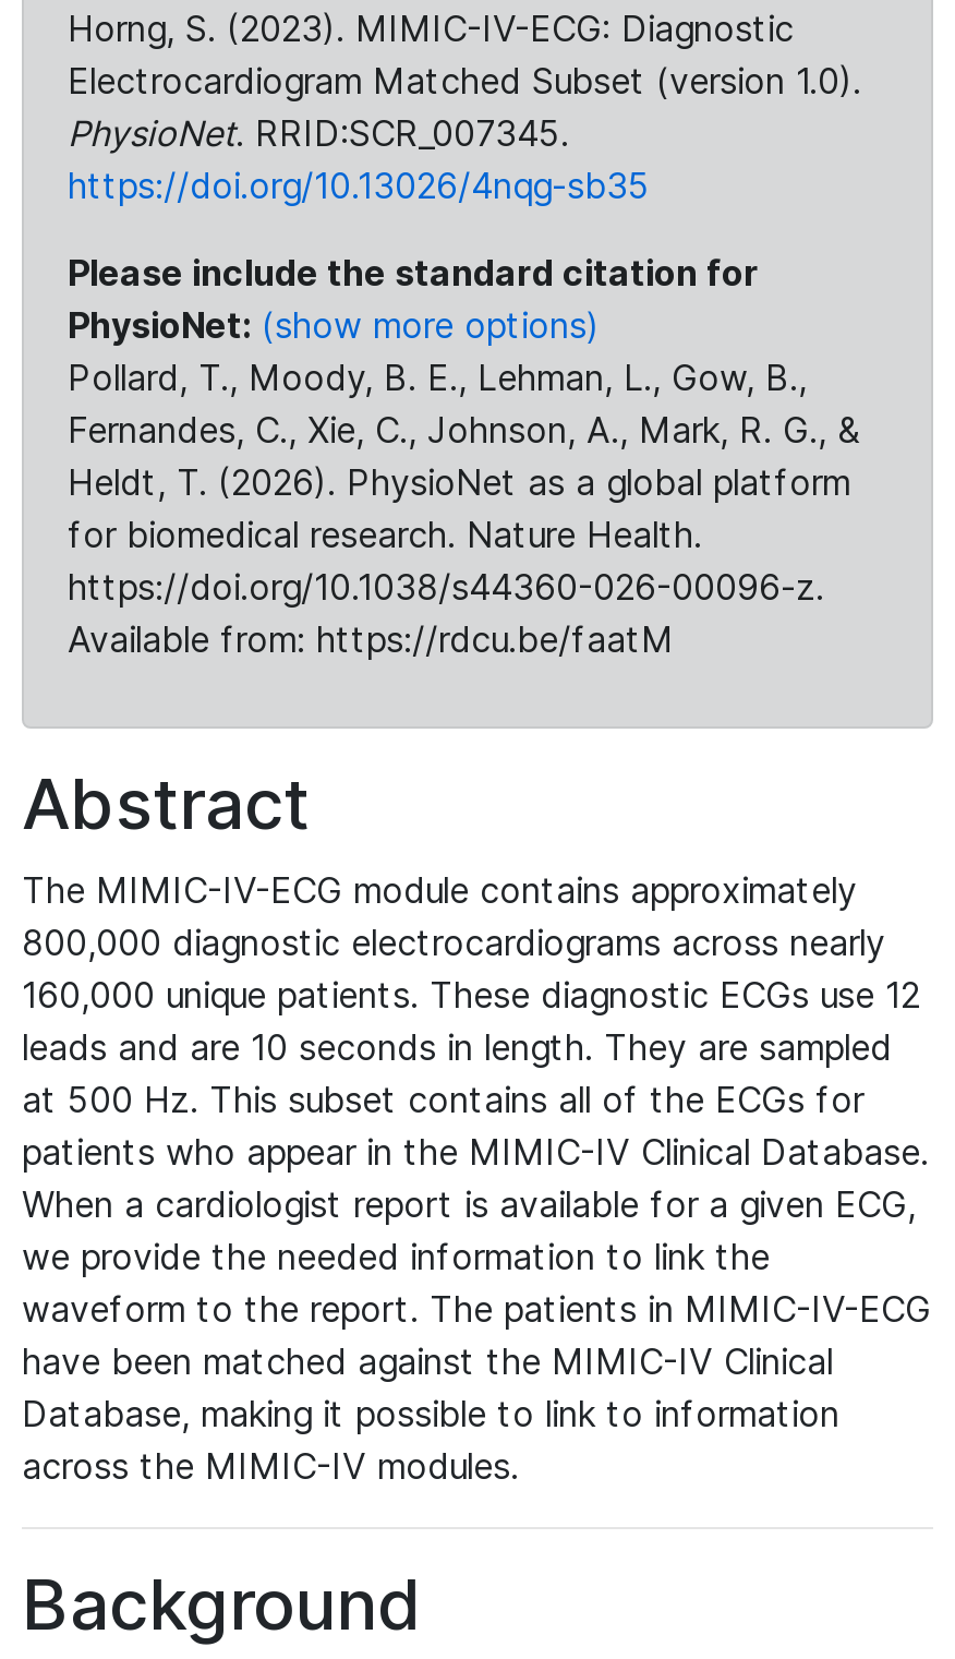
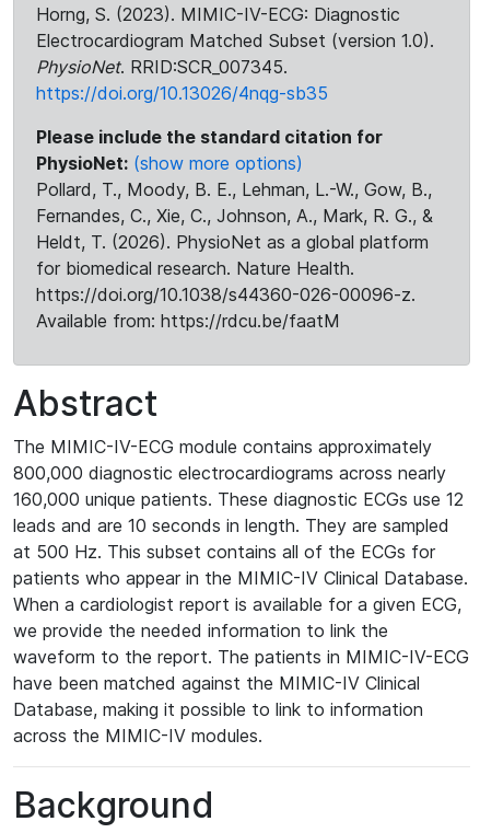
[68,356,807,399] Pollard, T., Moody, B. E., Lehman, L., Gow, B., -> [36,178,432,200] Pollard, T., Moody, B. E., Lehman, L.-W., Gow, B.,

